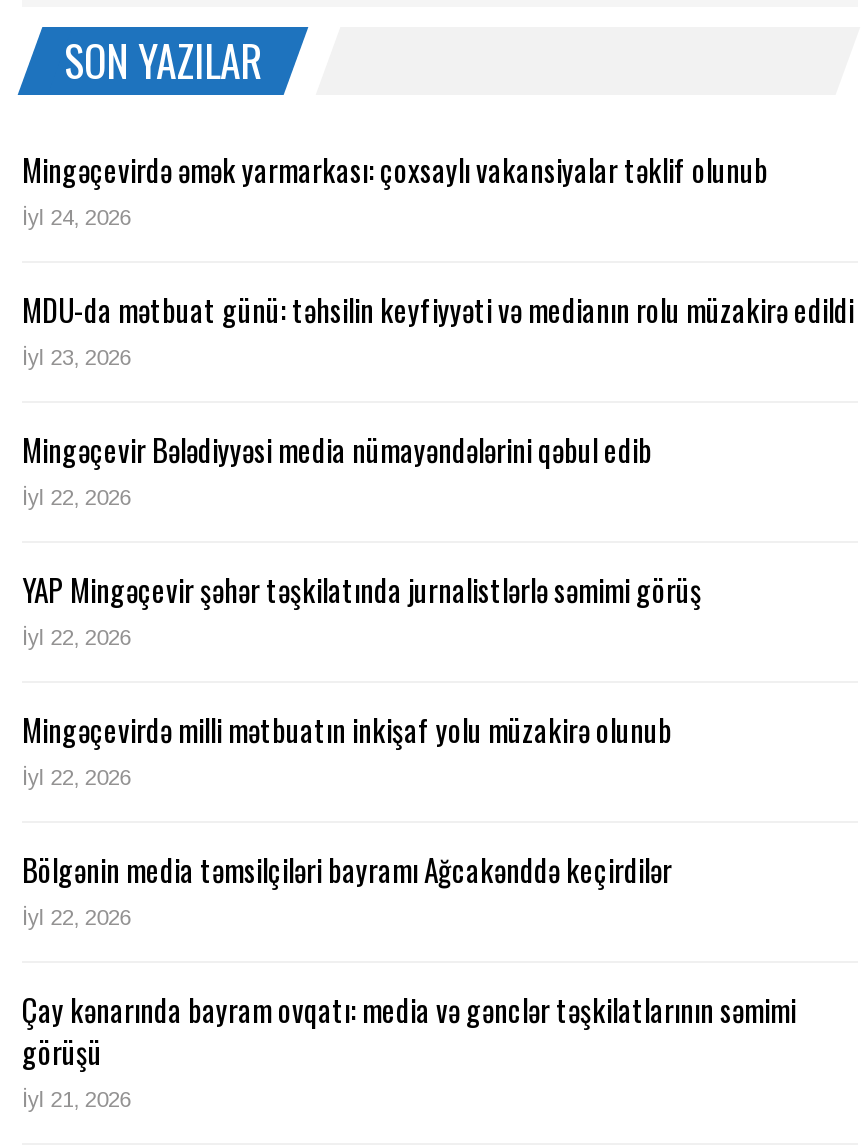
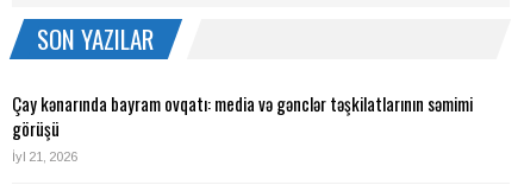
[22,146,854,928] Mingəçevirdə əmək yarmarkası: çoxsaylı vakansiyalar təklif olunub | İyl 24, 2026 | MDU-da mətbuat günü: təhsilin keyfiyyəti və medianın rolu müzakirə edildi | İyl 23, 2026 | Mingəçevir Bələdiyyəsi media nümayəndələrini qəbul edib | İyl 22, 2026 | YAP Mingəçevir şəhər təşkilatında jurnalistlərlə səmimi görüş | İyl 22, 2026 | Mingəçevirdə milli mətbuatın inkişaf yolu müzakirə olunub | İyl 22, 2026 | Bölgənin media təmsilçiləri bayramı Ağcakənddə keçirdilər | İyl 22, 2026 -> none

